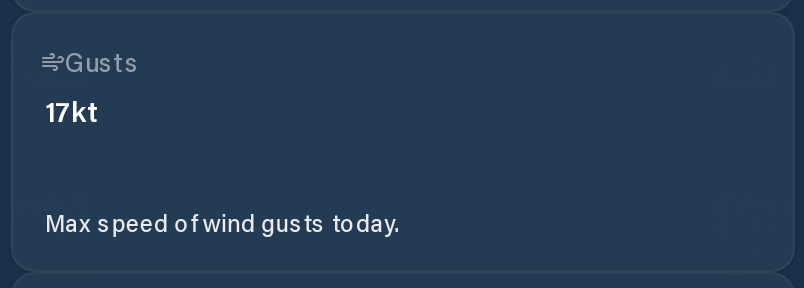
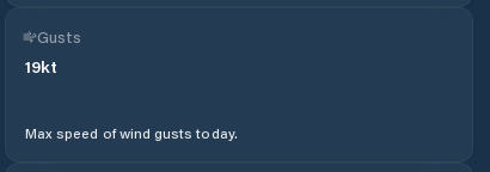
[45,92,99,130] 17kt -> [25,55,57,78] 19kt

